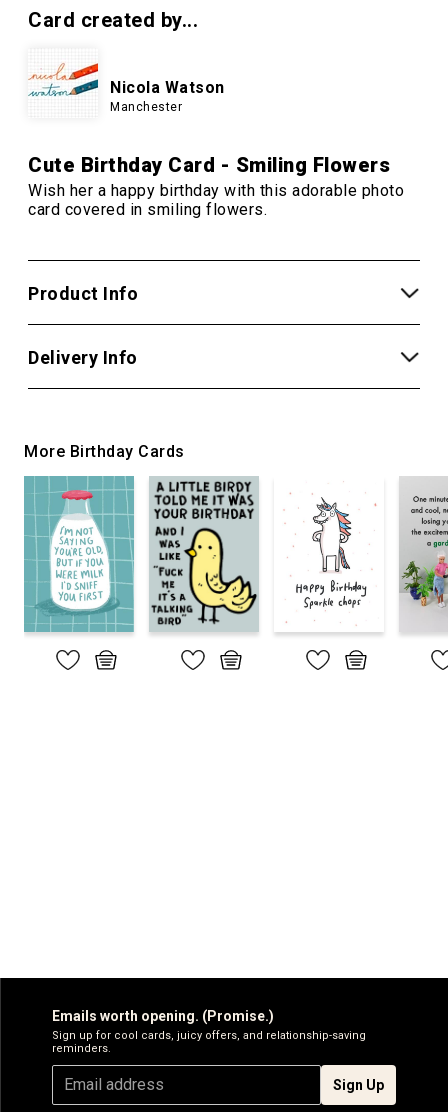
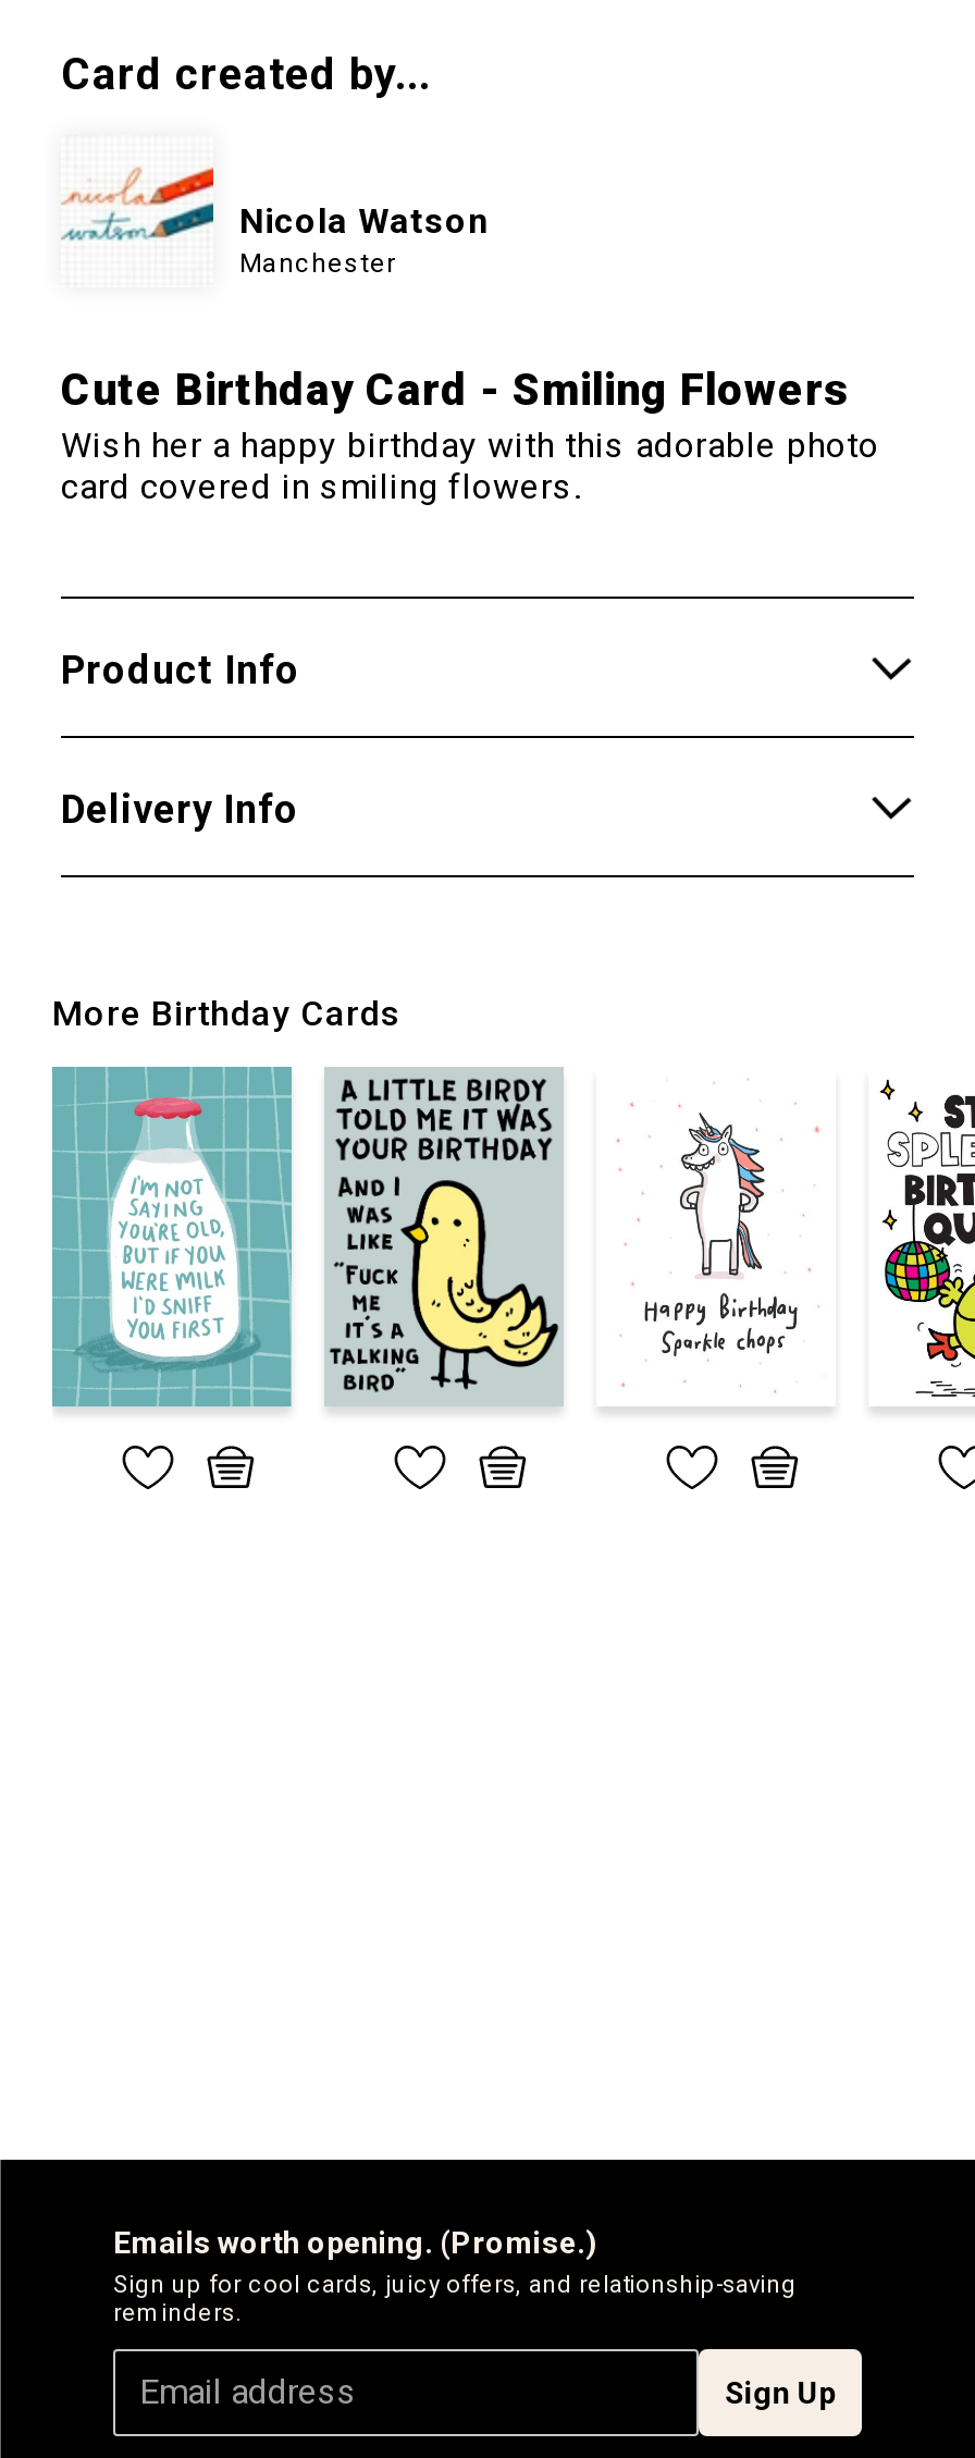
[399,477,445,631] [image] -> [871,1071,968,1404] [image]

